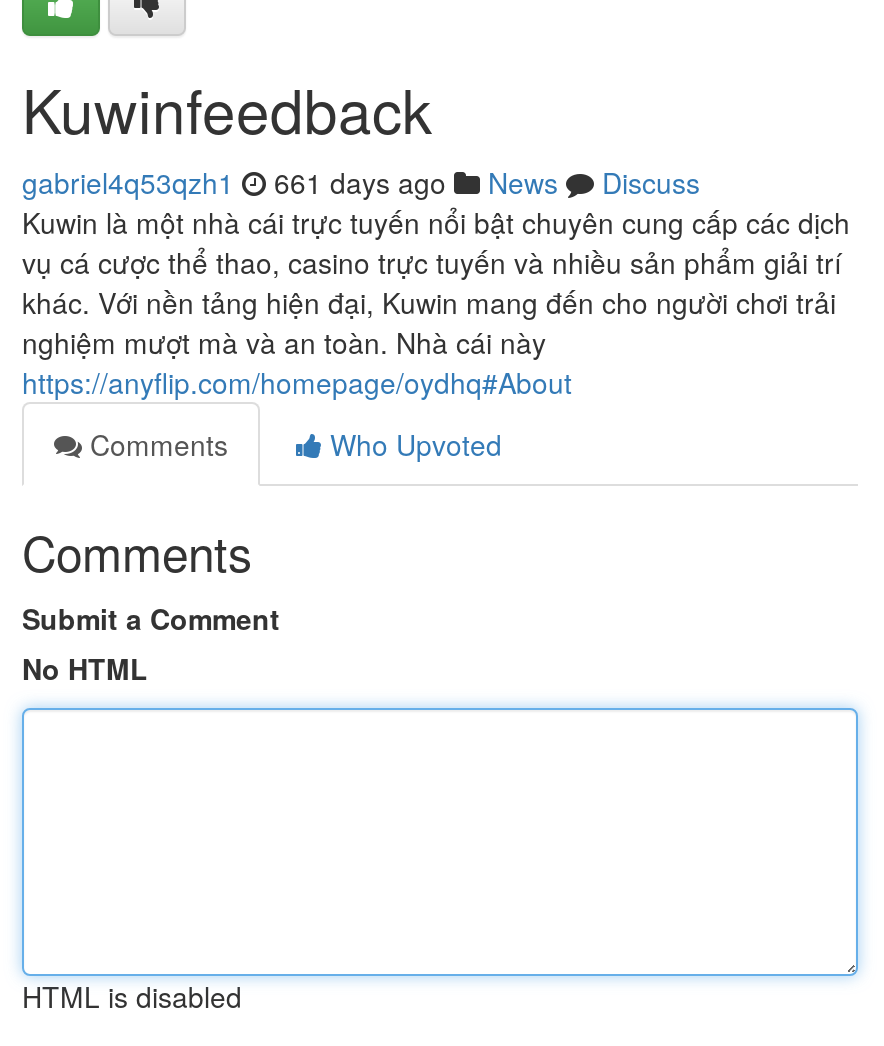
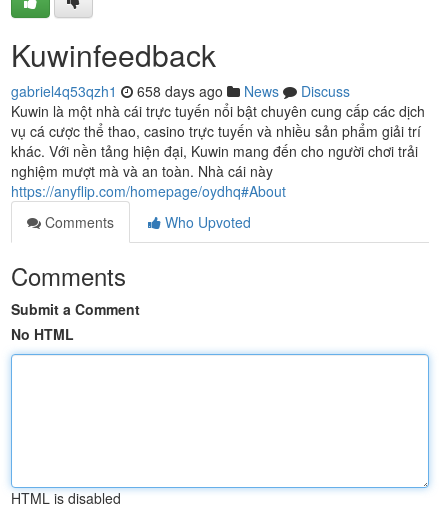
[22,162,700,202] gabriel4q53qzh1 661 days ago News Discuss -> [11,81,350,101] gabriel4q53qzh1 658 days ago News Discuss

